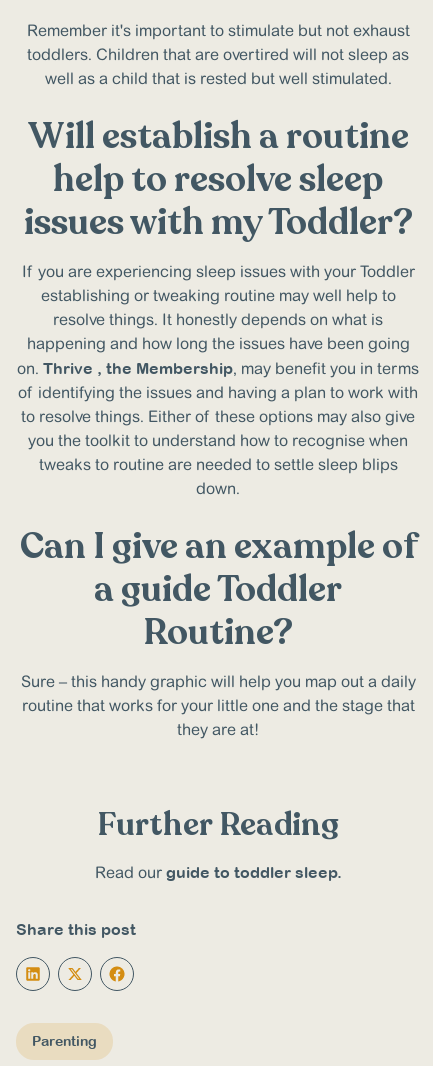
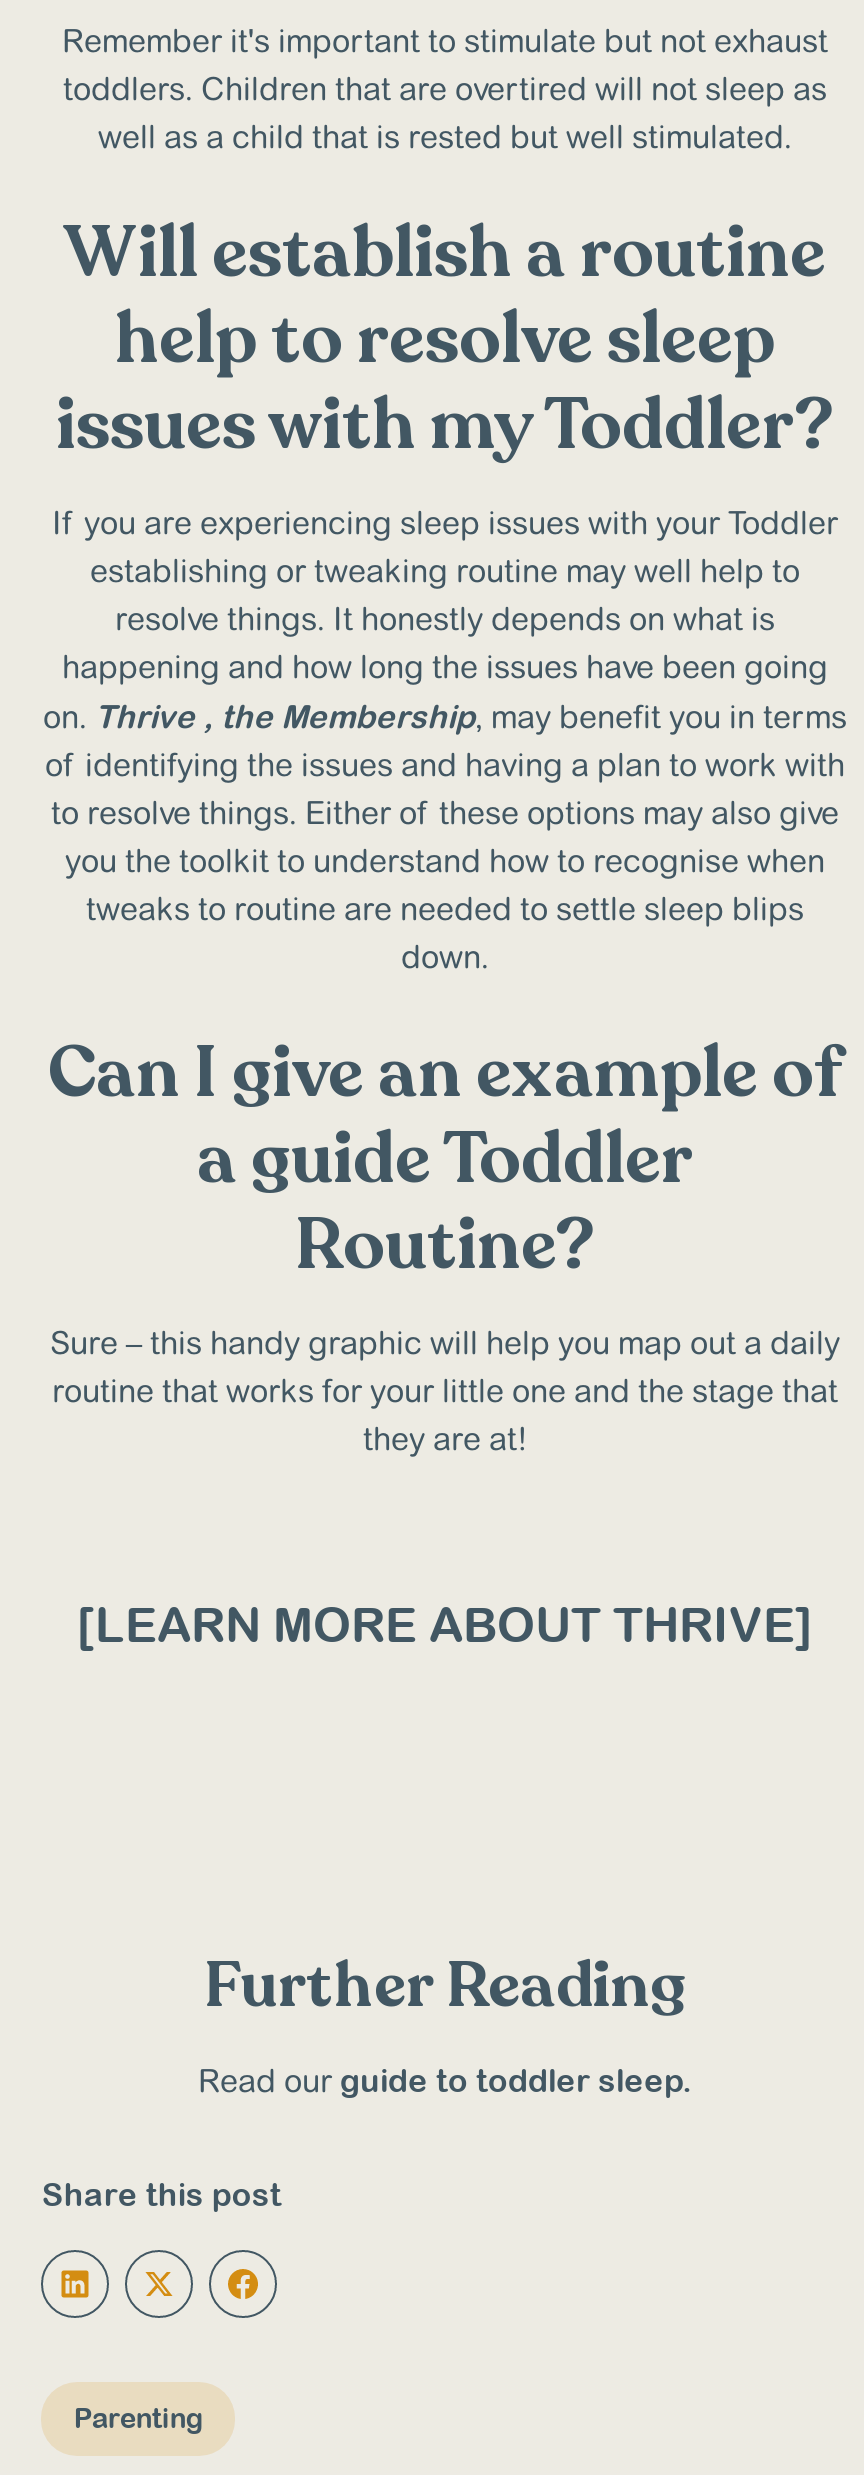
none -> [77,1595,813,1651] [LEARN MORE ABOUT THRIVE]

